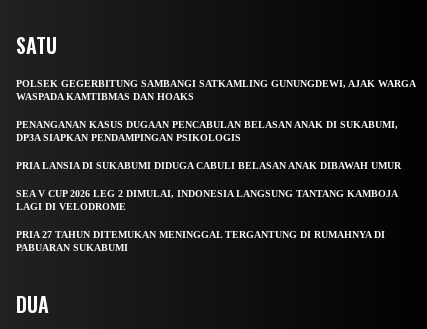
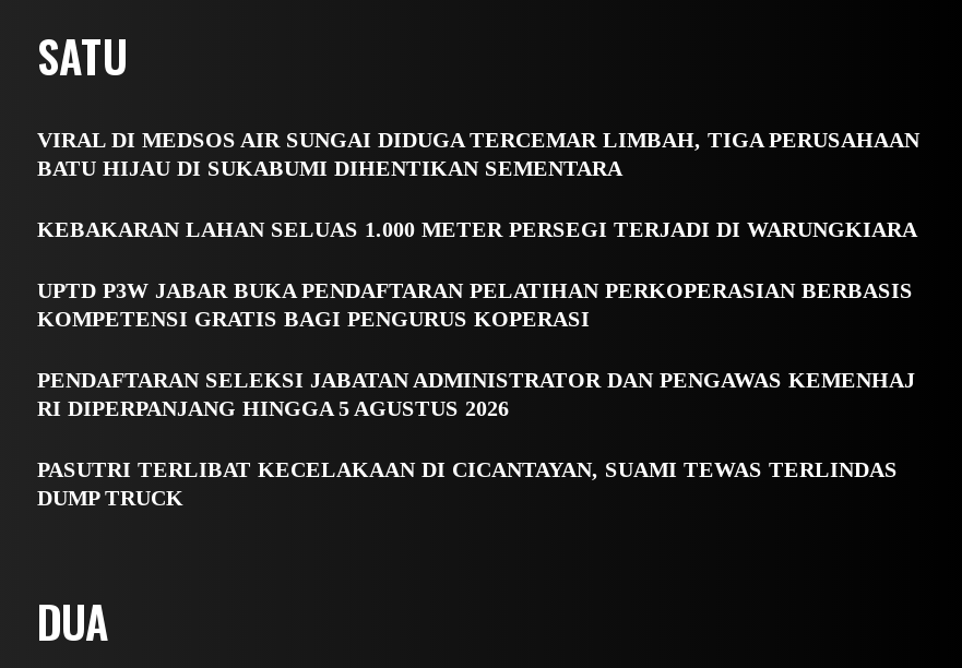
[16,78,416,102] POLSEK GEGERBITUNG SAMBANGI SATKAMLING GUNUNGDEWI, AJAK WARGA | WASPADA KAMTIBMAS DAN HOAKS -> [37,128,919,180] VIRAL DI MEDSOS AIR SUNGAI DIDUGA TERCEMAR LIMBAH, TIGA PERUSAHAAN | BATU HIJAU DI SUKABUMI DIHENTIKAN SEMENTARA
[16,119,398,143] PENANGANAN KASUS DUGAAN PENCABULAN BELASAN ANAK DI SUKABUMI, | DP3A SIAPKAN PENDAMPINGAN PSIKOLOGIS -> [37,217,917,241] KEBAKARAN LAHAN SELUAS 1.000 METER PERSEGI TERJADI DI WARUNGKIARA
[16,160,401,171] PRIA LANSIA DI SUKABUMI DIDUGA CABULI BELASAN ANAK DIBAWAH UMUR -> [37,279,913,331] UPTD P3W JABAR BUKA PENDAFTARAN PELATIHAN PERKOPERASIAN BERBASIS | KOMPETENSI GRATIS BAGI PENGURUS KOPERASI
[16,188,398,212] SEA V CUP 2026 LEG 2 DIMULAI, INDONESIA LANGSUNG TANTANG KAMBOJA | LAGI DI VELODROME -> [37,368,915,420] PENDAFTARAN SELEKSI JABATAN ADMINISTRATOR DAN PENGAWAS KEMENHAJ | RI DIPERPANJANG HINGGA 5 AGUSTUS 2026
[16,229,385,253] PRIA 27 TAHUN DITEMUKAN MENINGGAL TERGANTUNG DI RUMAHNYA DI | PABUARAN SUKABUMI -> [37,458,898,510] PASUTRI TERLIBAT KECELAKAAN DI CICANTAYAN, SUAMI TEWAS TERLINDAS | DUMP TRUCK

